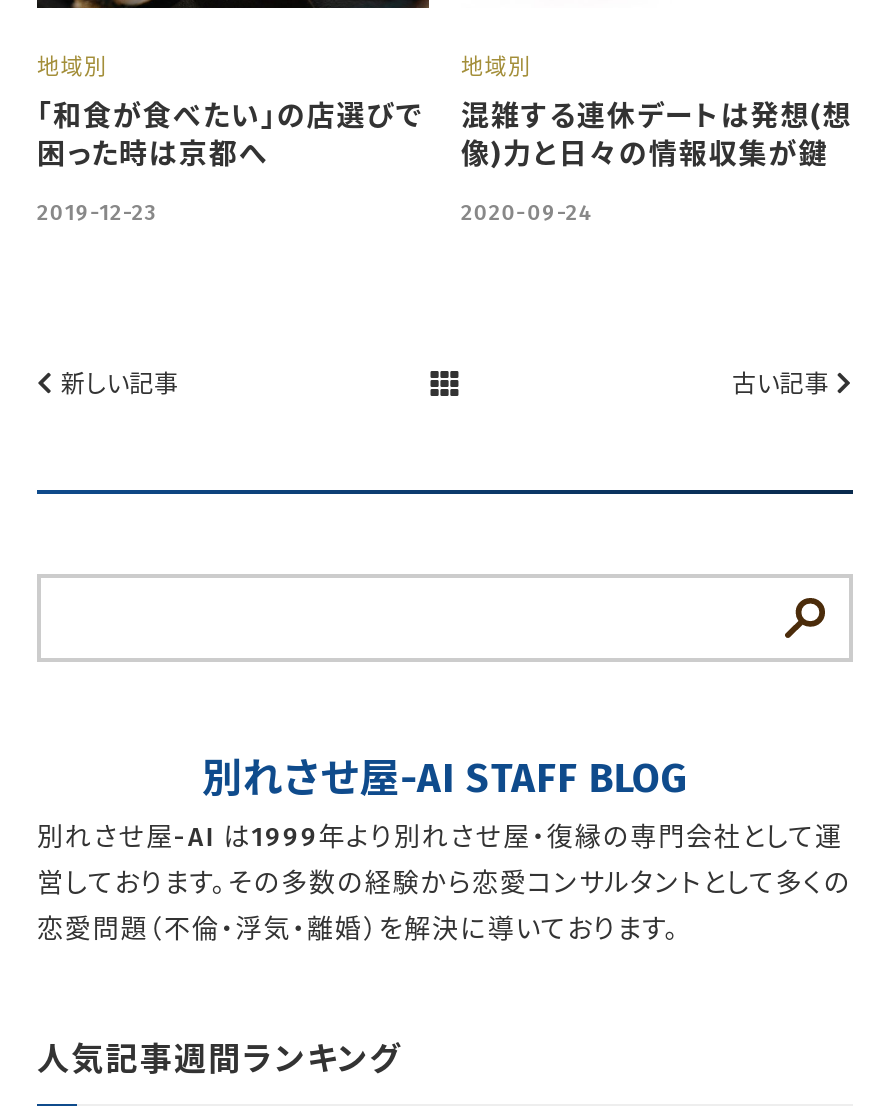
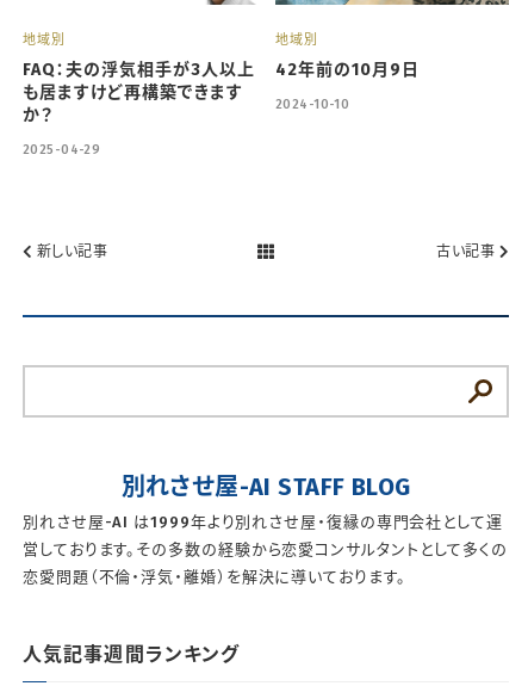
[37,101,424,173] 「和食が食べたい」の店選びで | 困った時は京都へ -> [23,60,255,126] FAQ：夫の浮気相手が3人以上 | も居ますけど再構築できます | か？
[461,101,852,173] 混雑する連休デートは発想(想 | 像)力と日々の情報収集が鍵 -> [275,60,419,80] 42年前の10月9日
[37,201,157,227] 2019-12-23 -> [23,142,100,158] 2025-04-29
[461,201,593,227] 2020-09-24 -> [275,97,349,113] 2024-10-10

